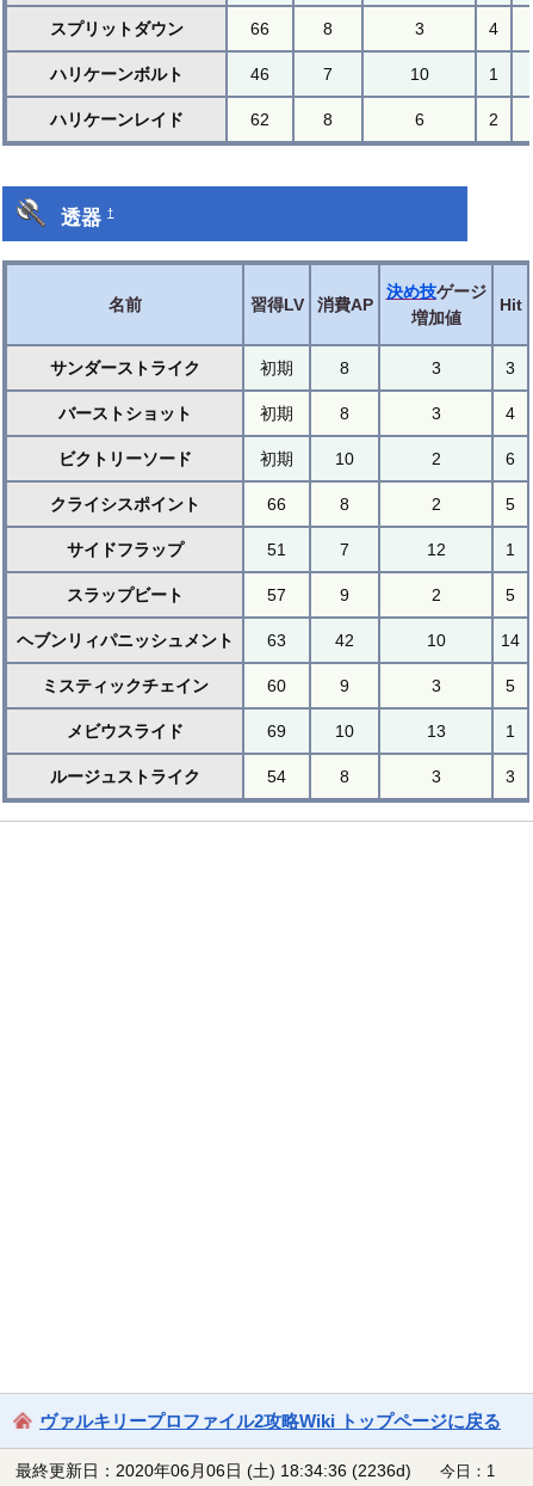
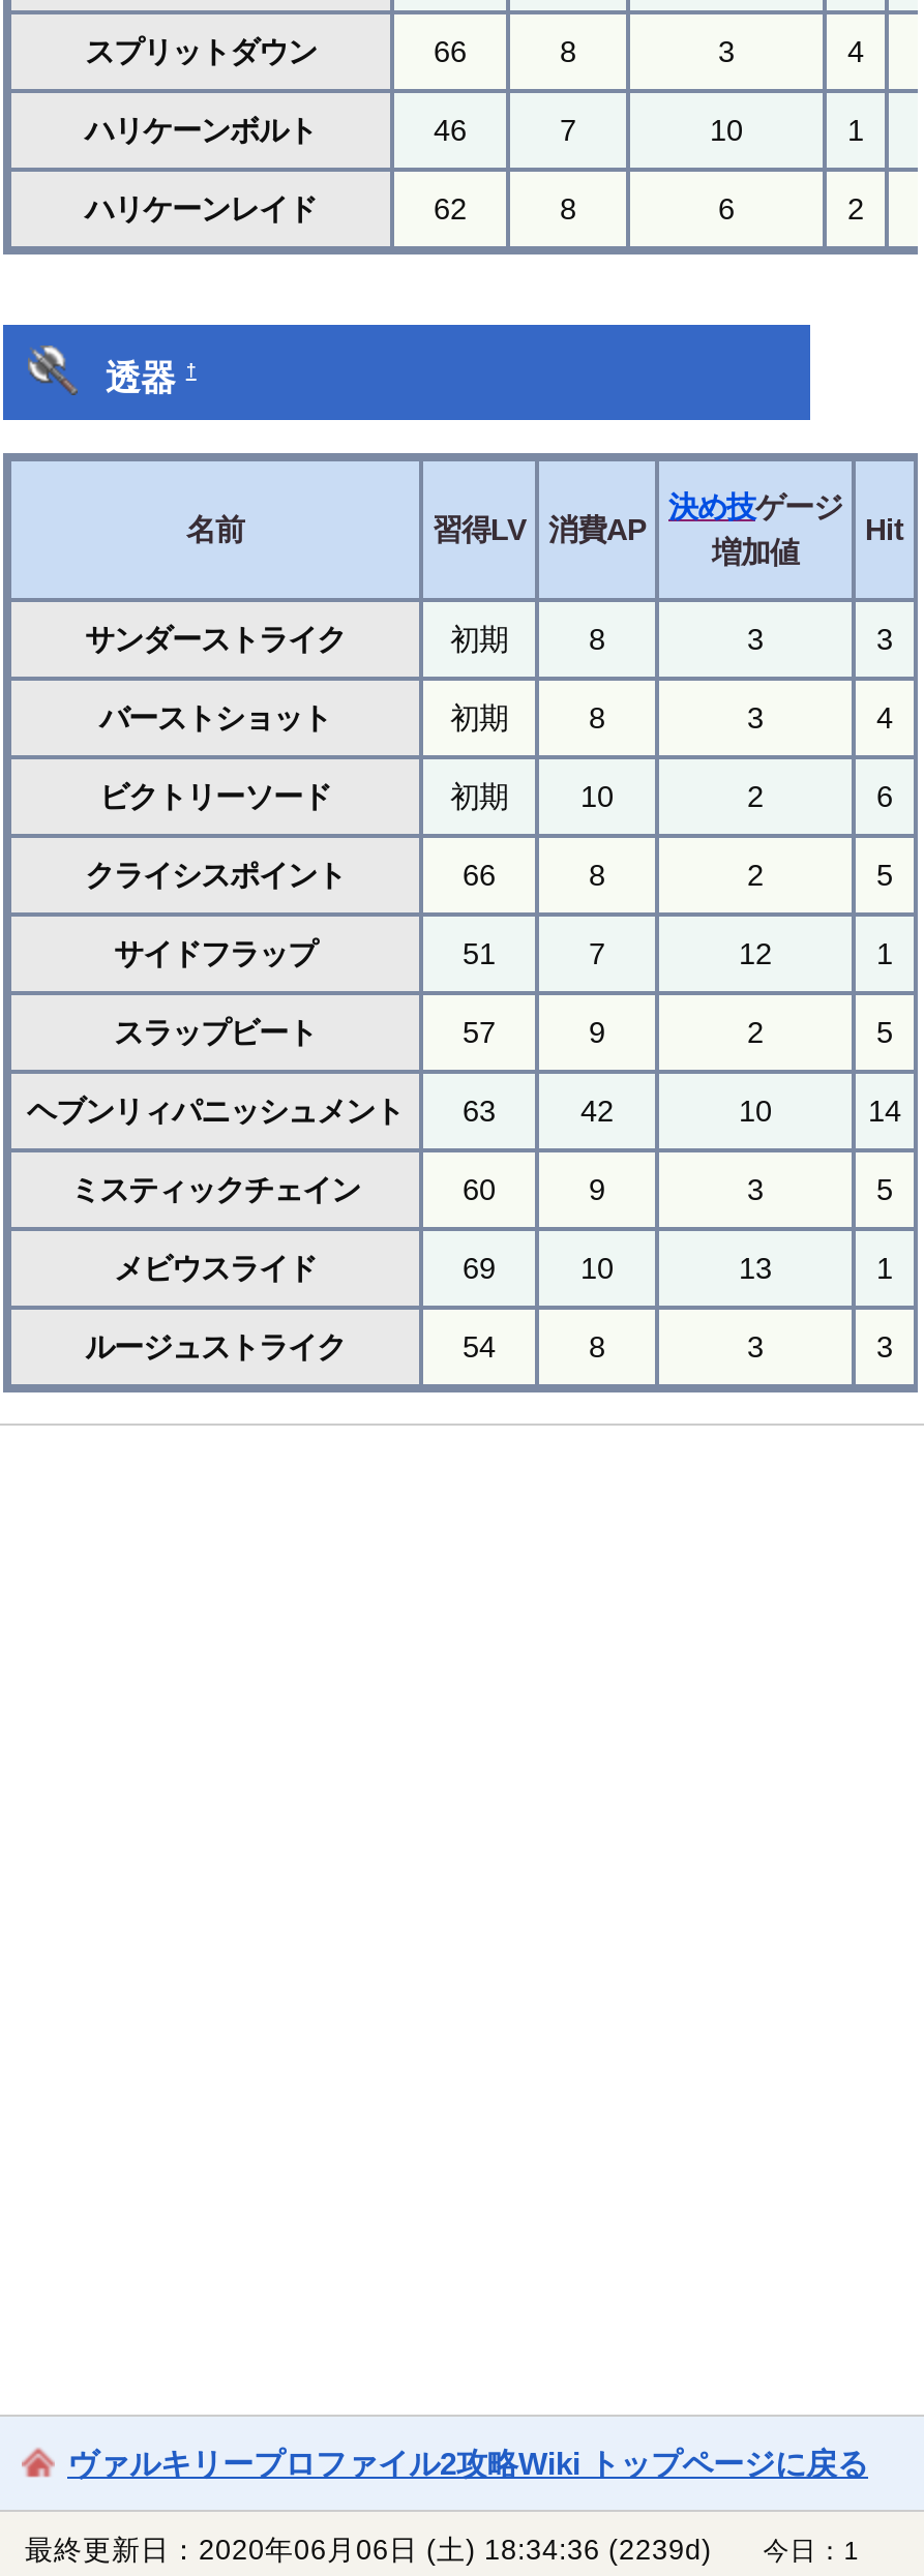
[15,1463,411,1481] 最終更新日：2020年06月06日 (土) 18:34:36 (2236d) -> [25,2535,712,2566] 最終更新日：2020年06月06日 (土) 18:34:36 (2239d)

